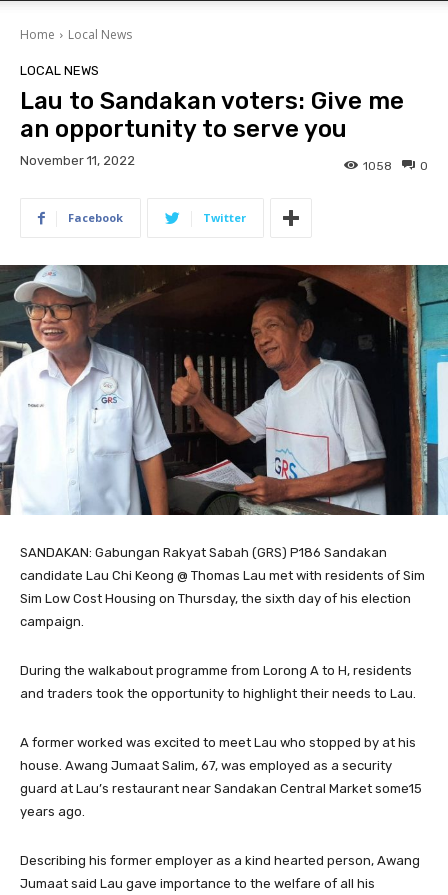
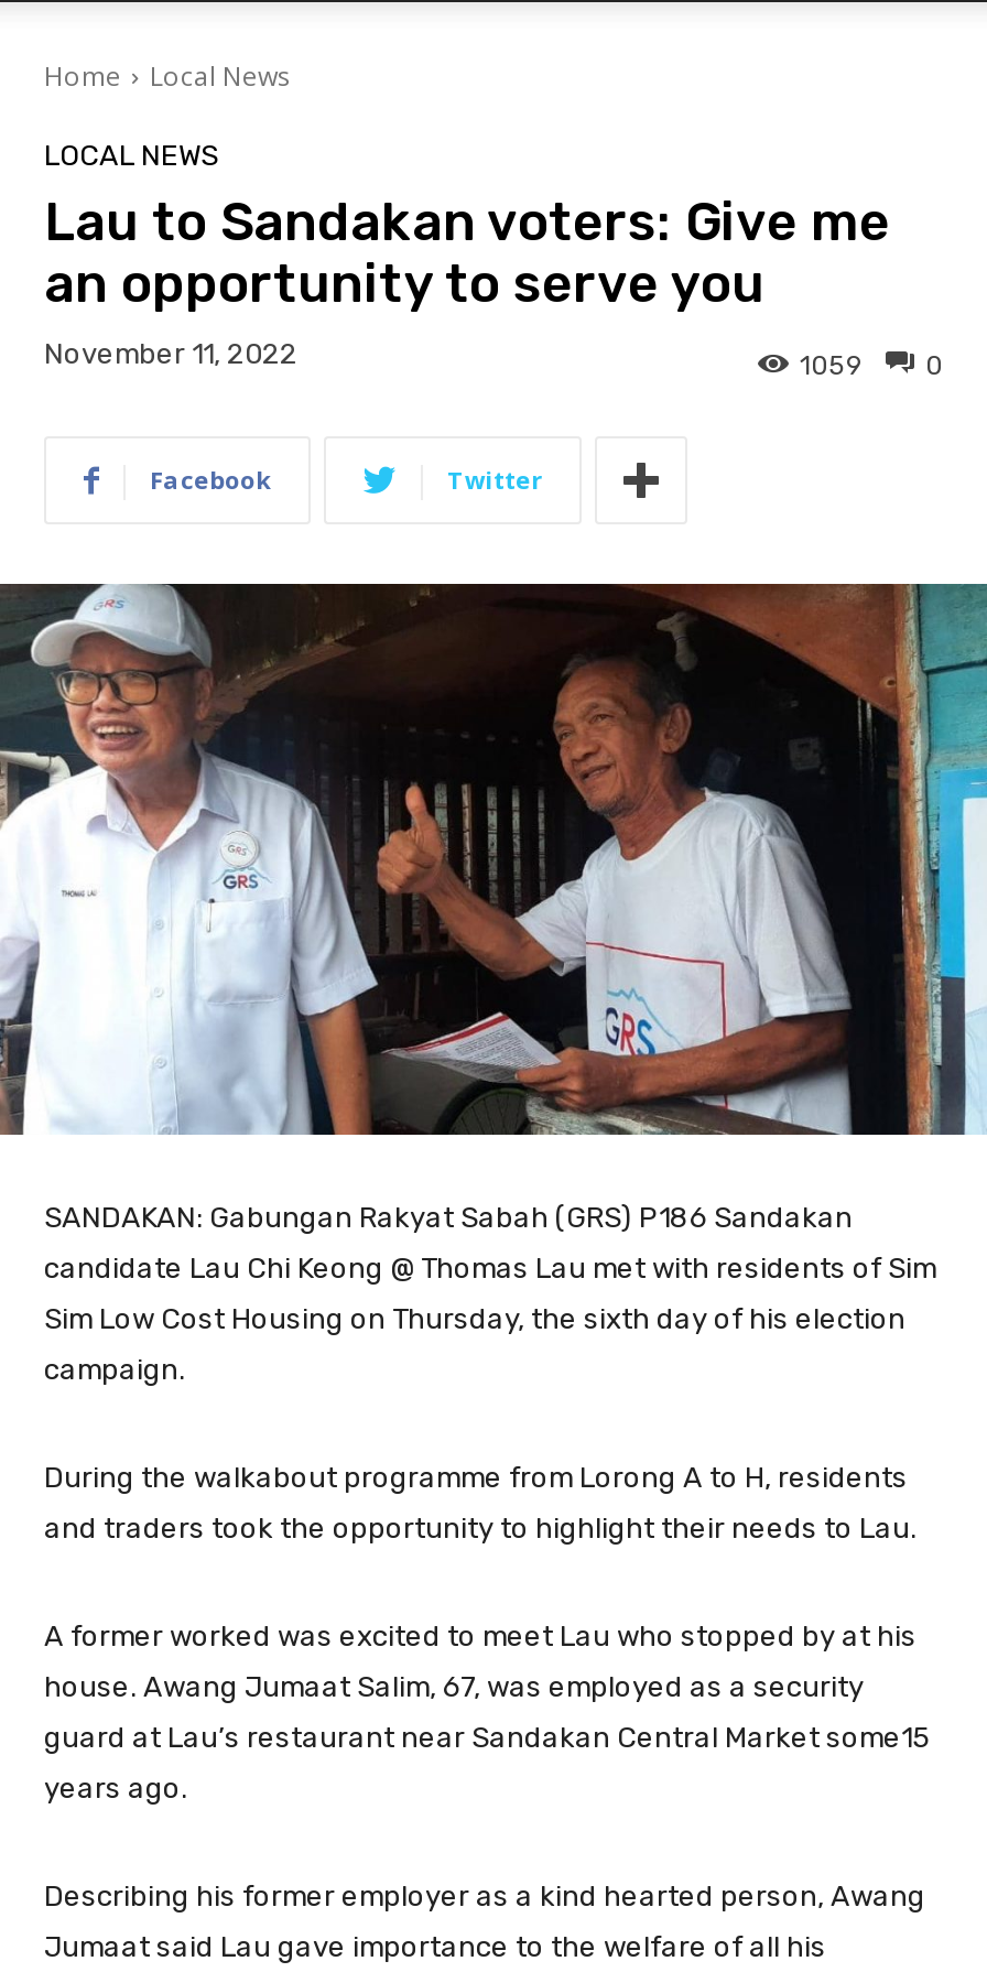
[363,159,428,173] 1058 0 -> [800,350,943,381] 1059 0

